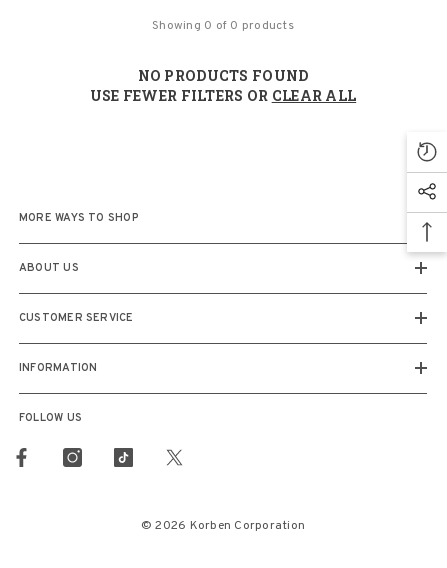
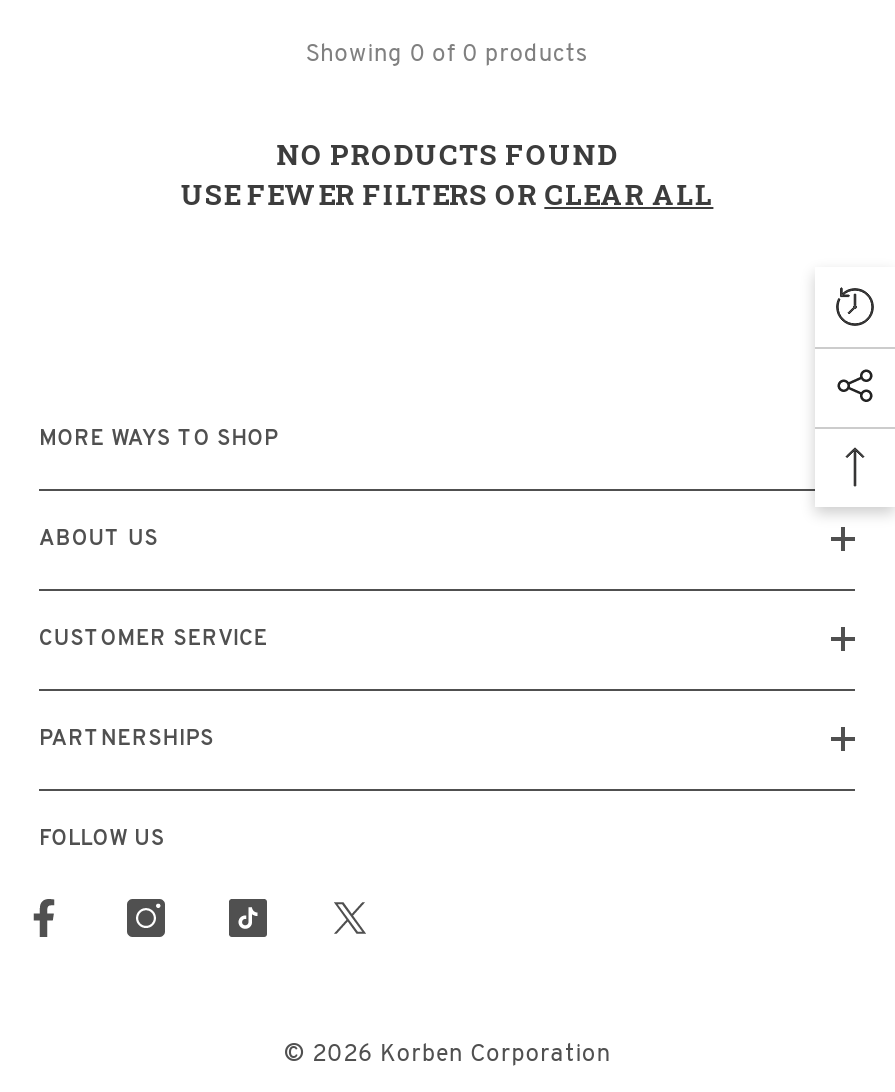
[19,361,97,375] INFORMATION -> [39,725,214,753] PARTNERSHIPS

